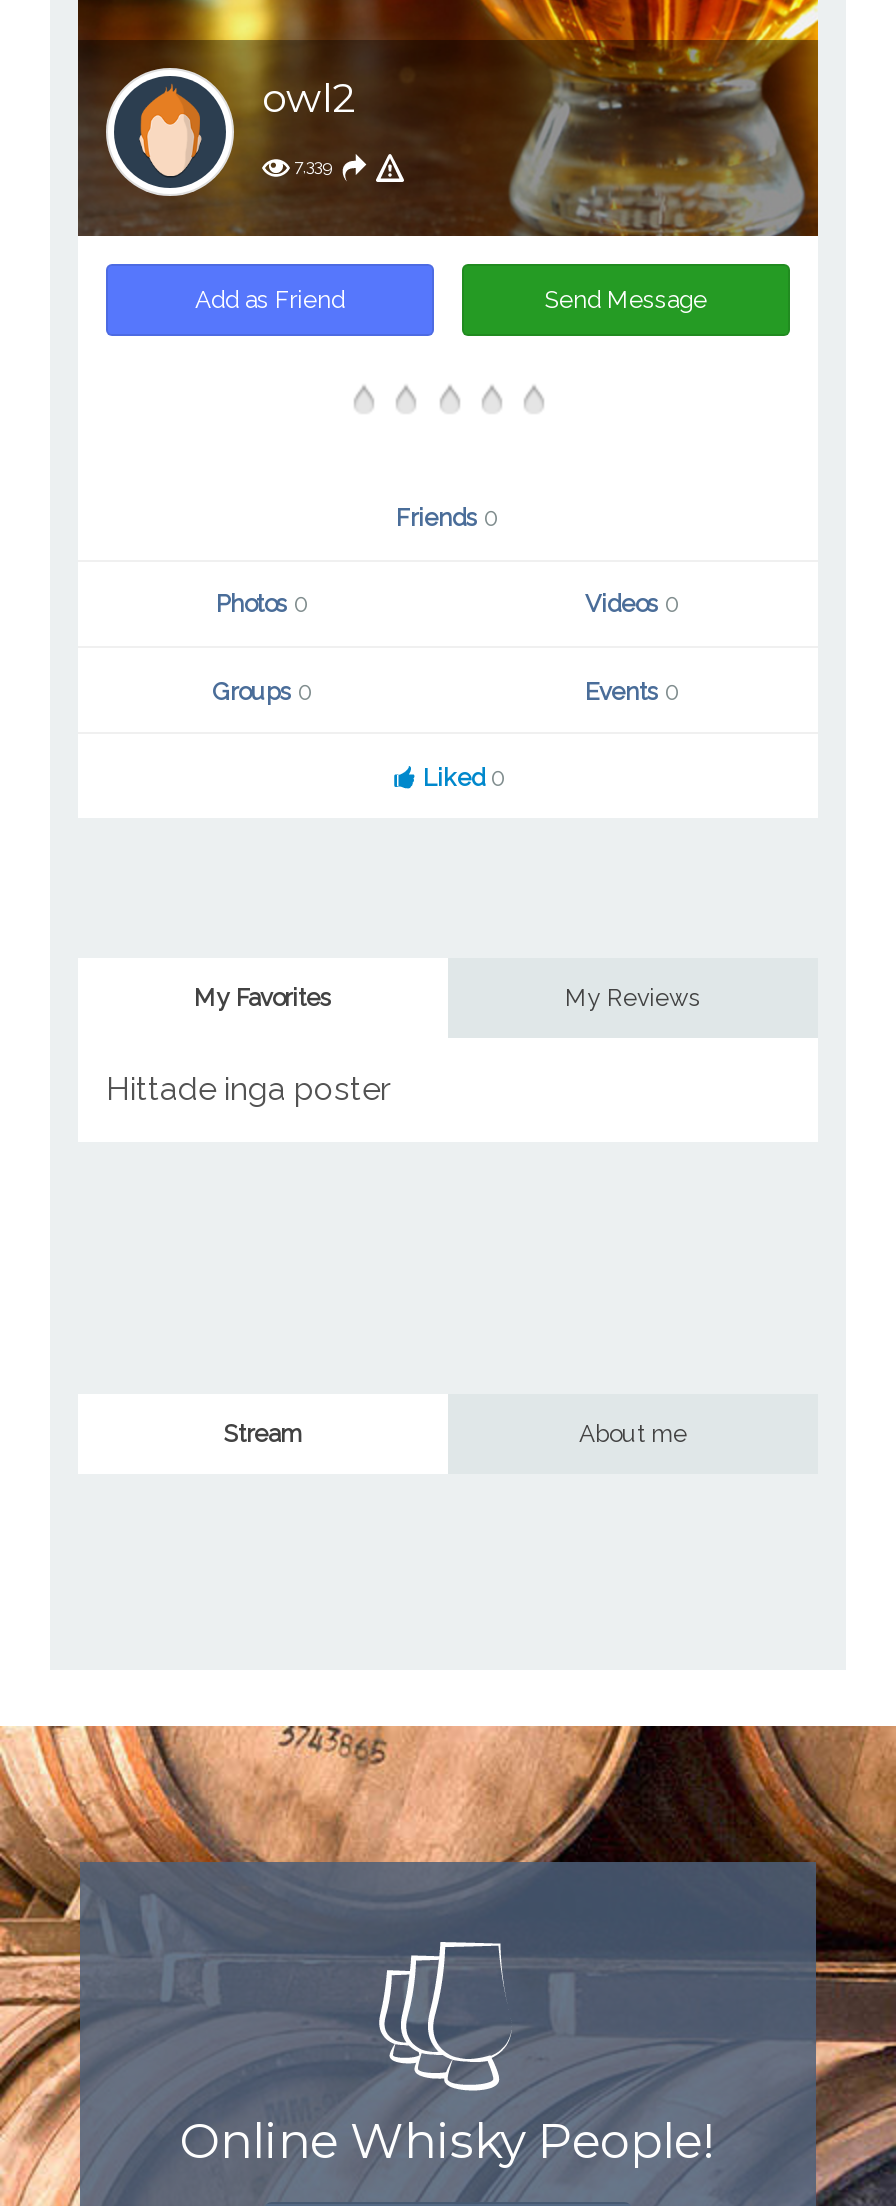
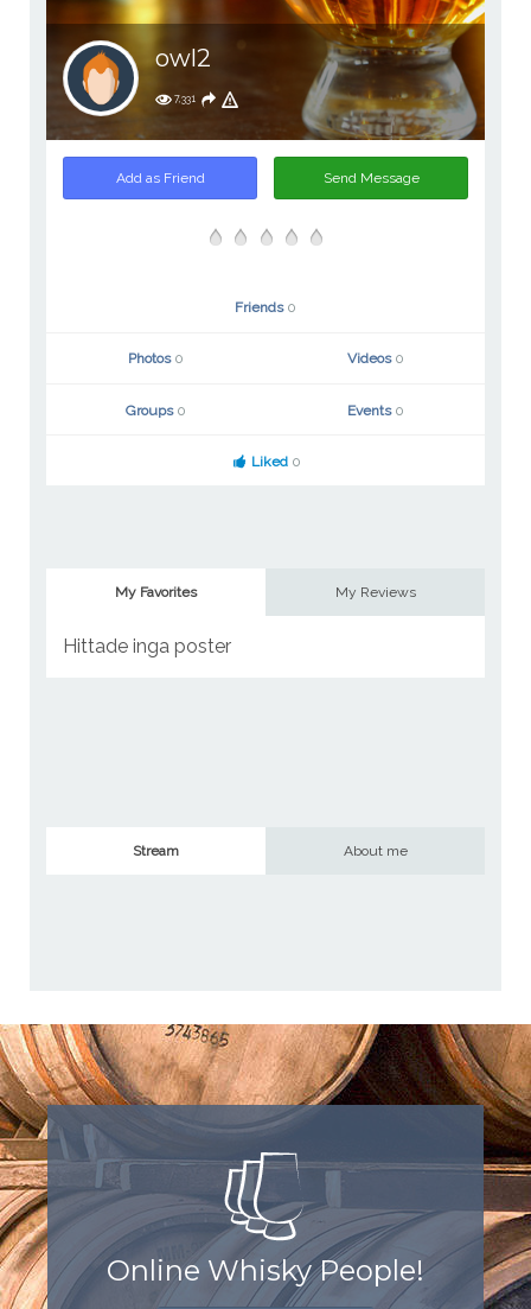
[294,156,332,176] 7,339 -> [174,93,196,104] 7,331

